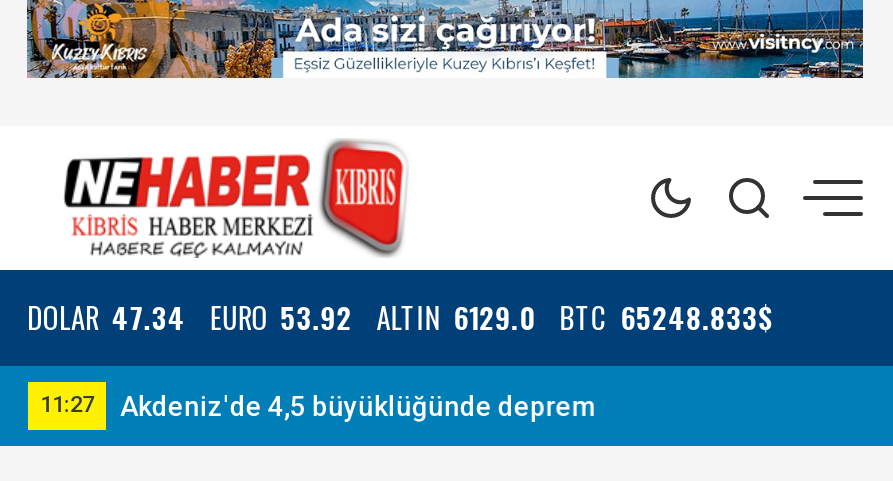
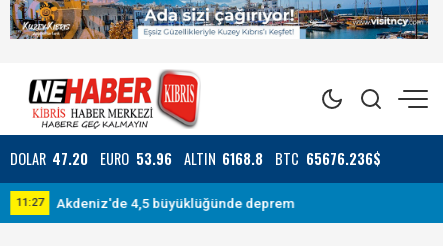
[27,296,774,338] DOLAR 47.34 EURO 53.92 ALTIN 6129.0 BTC 65248.833$ -> [10,148,381,169] DOLAR 47.20 EURO 53.96 ALTIN 6168.8 BTC 65676.236$

